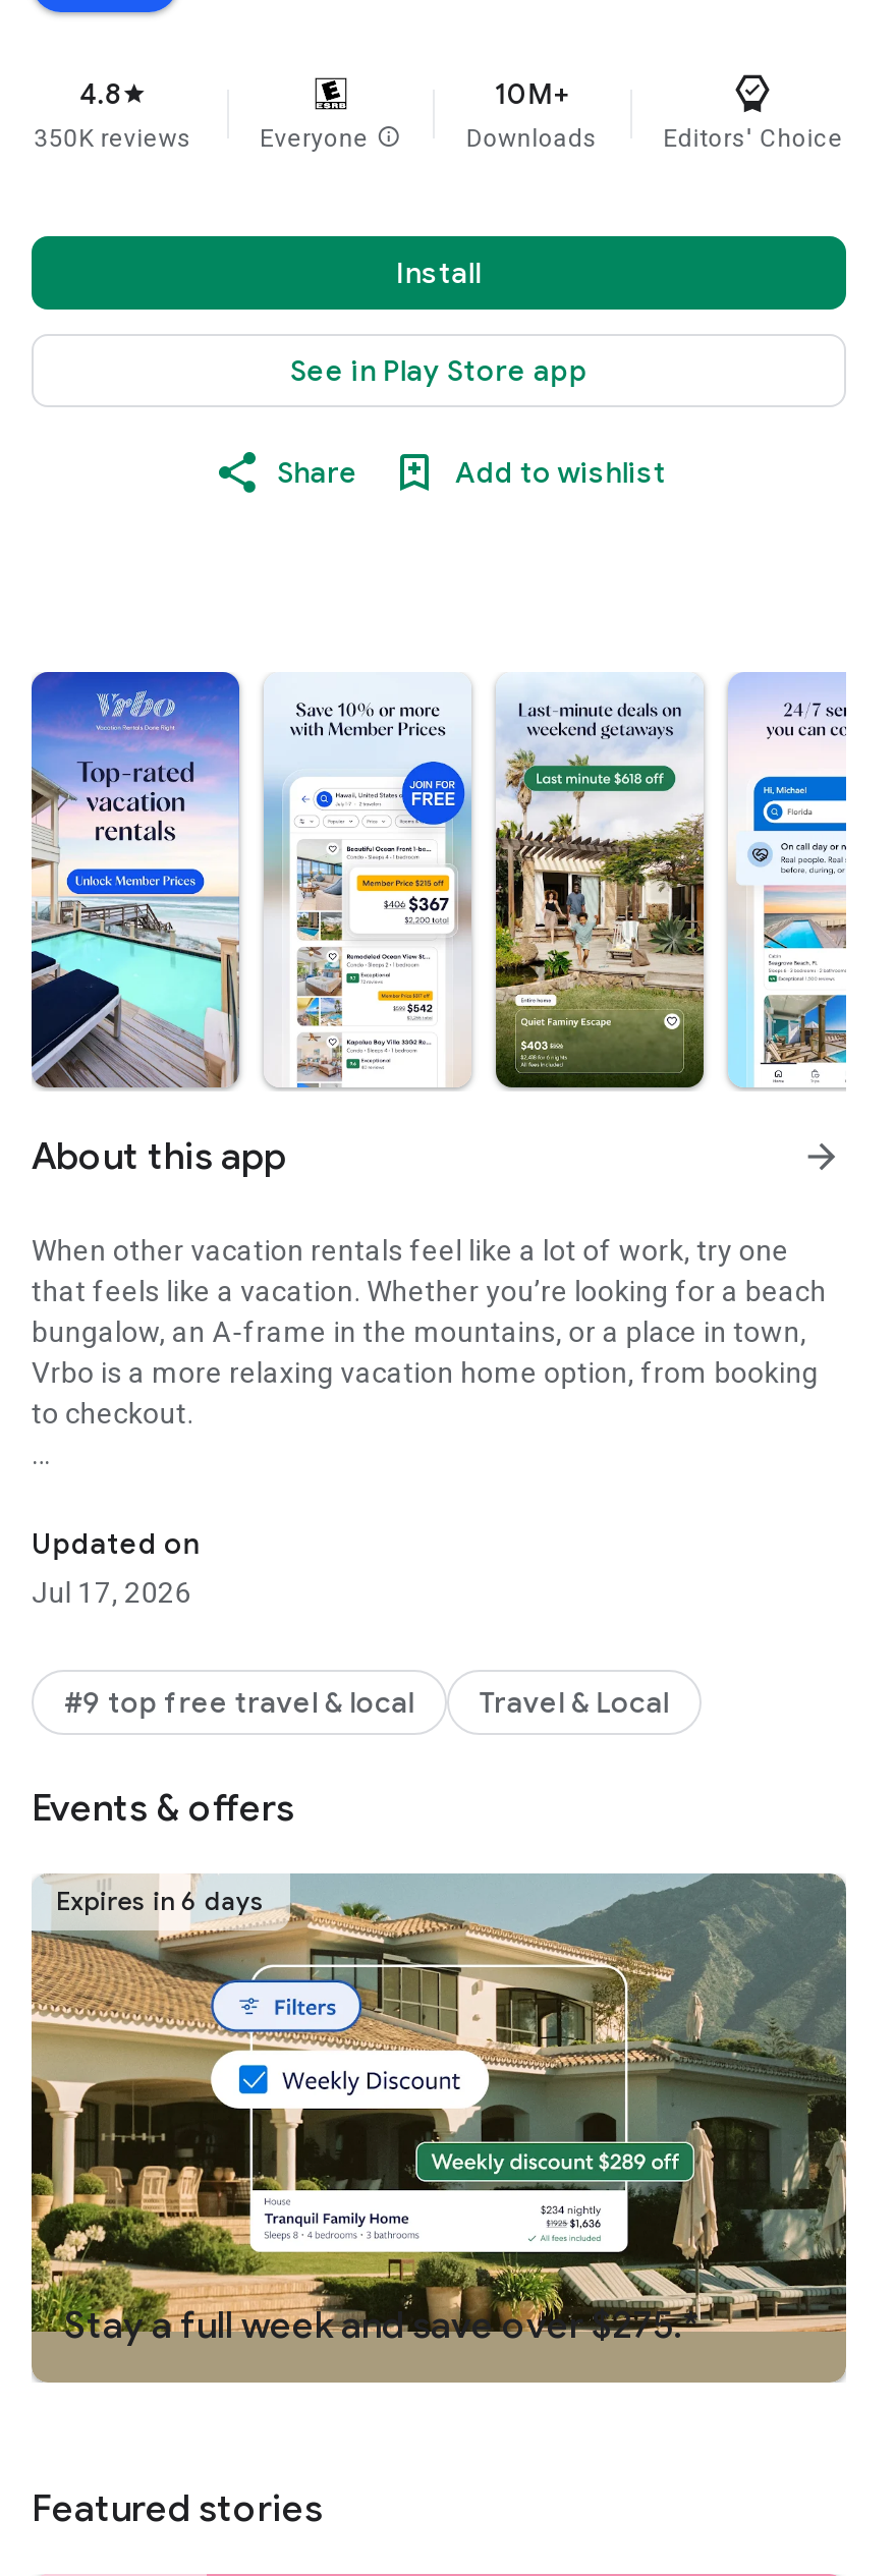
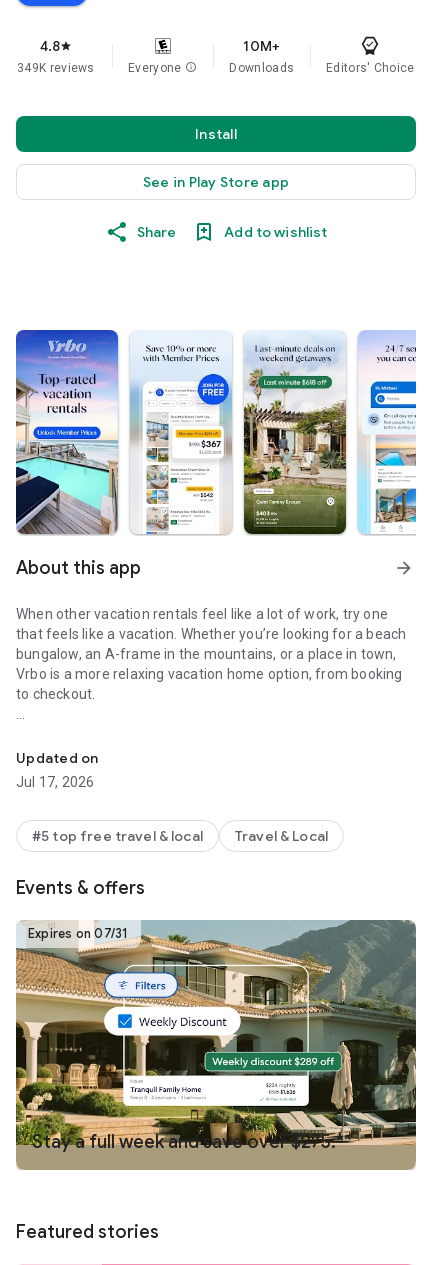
[34,124,192,153] 350K reviews -> [17,61,95,75] 349K reviews
[64,1684,414,1721] #9 top free travel & local -> [32,827,203,845] #5 top free travel & local
[56,1886,265,1918] Expires in 6 days -> [28,926,128,942] Expires on 07/31

